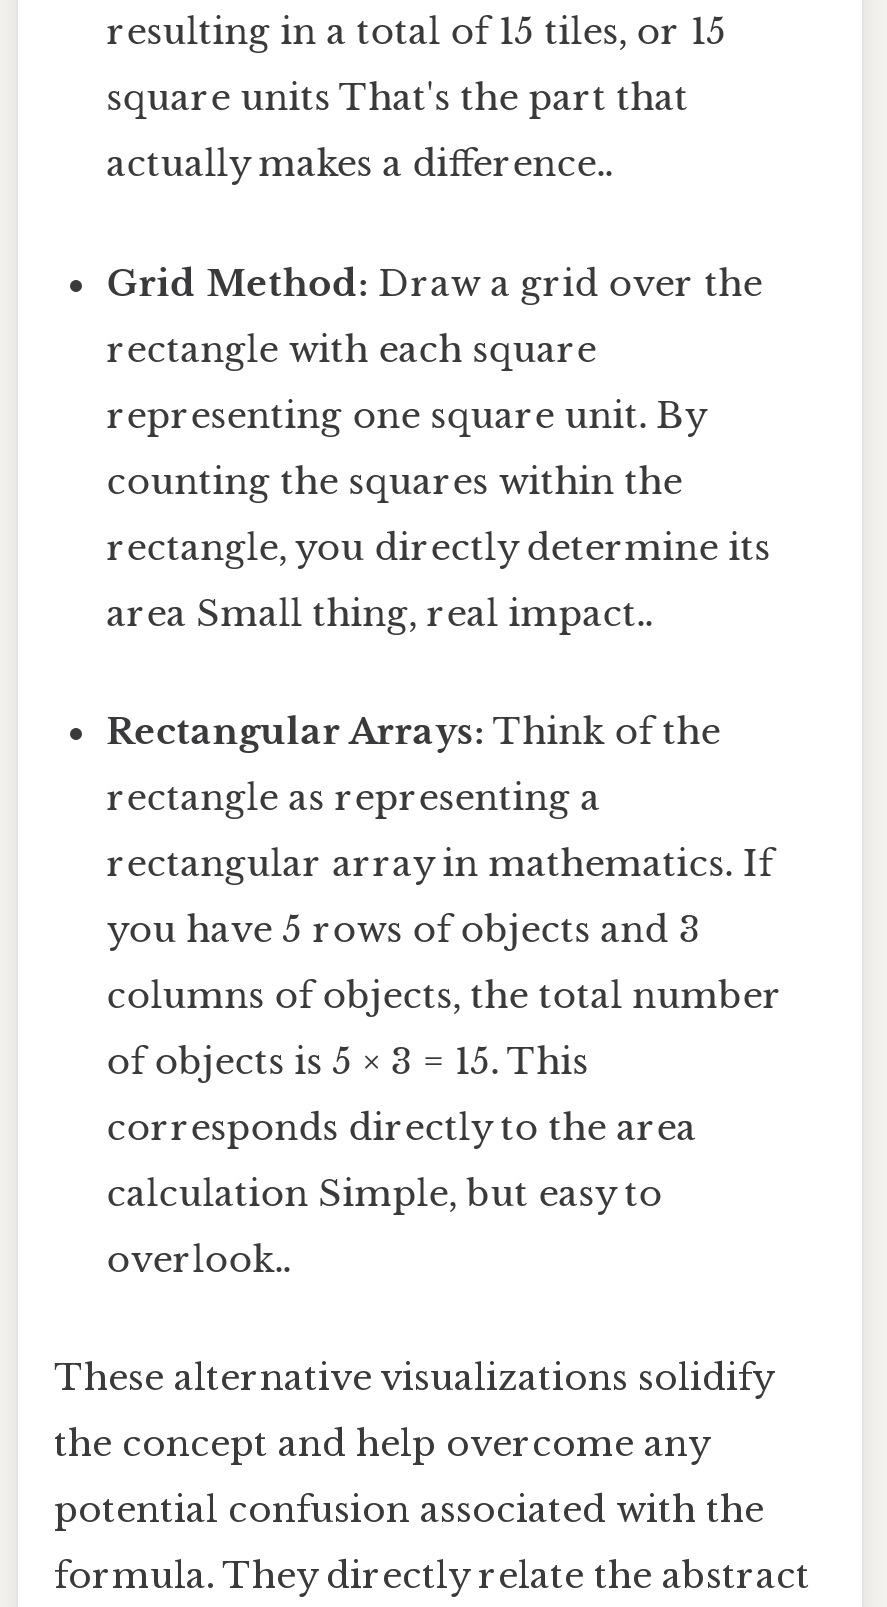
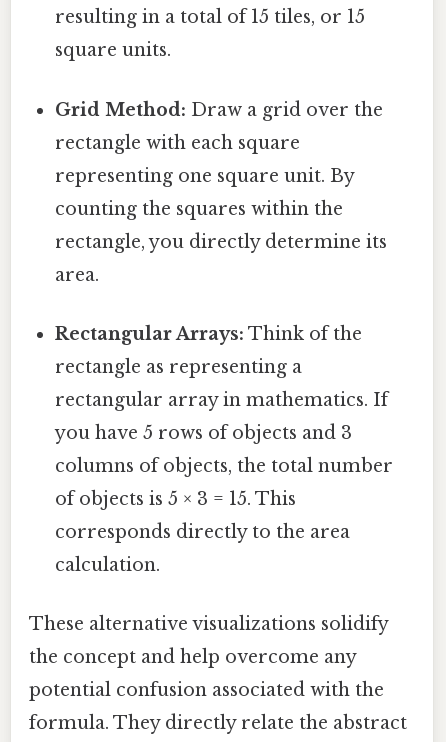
[106,77,688,187] square units That's the part that | actually makes a difference.. -> [55,39,171,61] square units.
[106,591,652,635] area Small thing, real impact.. -> [55,263,99,285] area.
[106,1172,662,1282] calculation Simple, but easy to | overlook.. -> [55,554,160,576] calculation.

